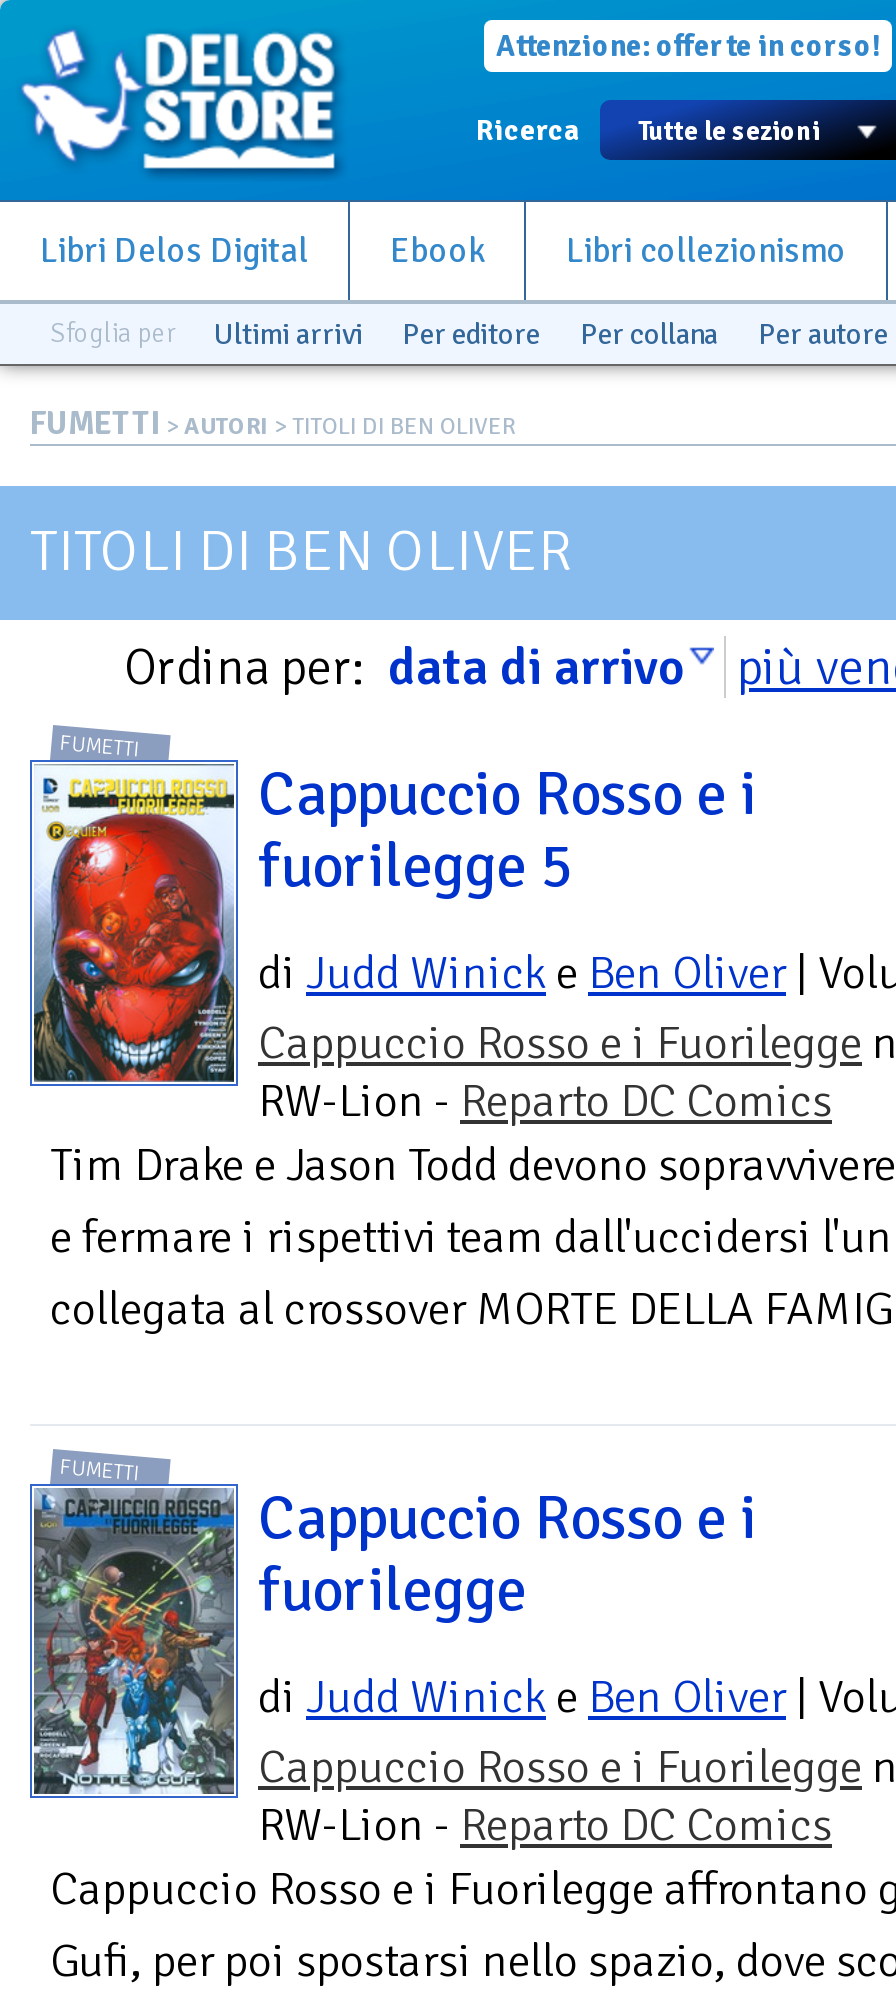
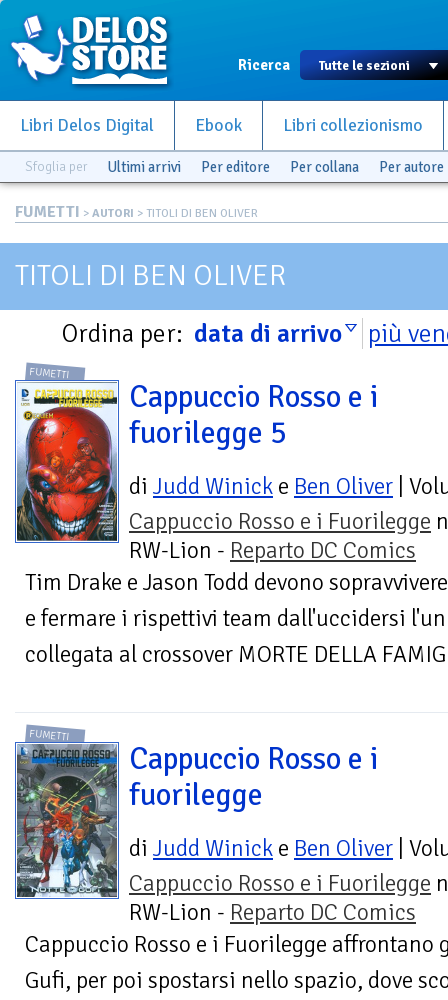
[496,28,880,64] Attenzione: offerte in corso! -> none

